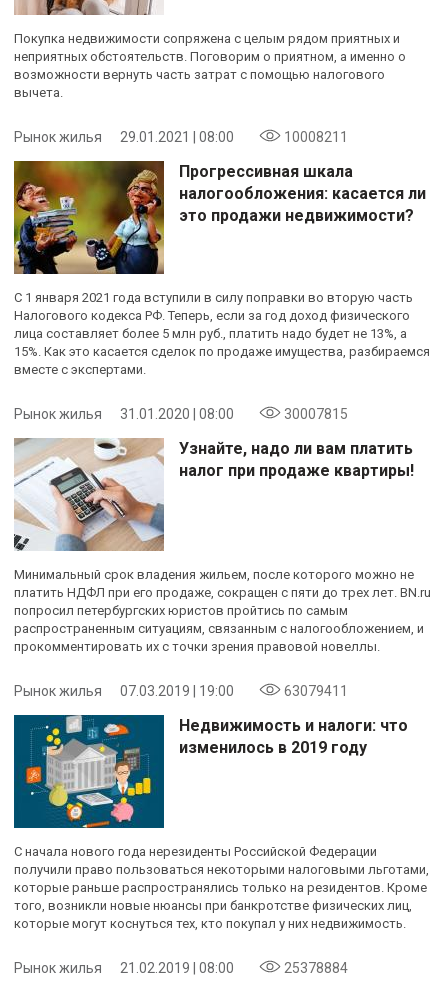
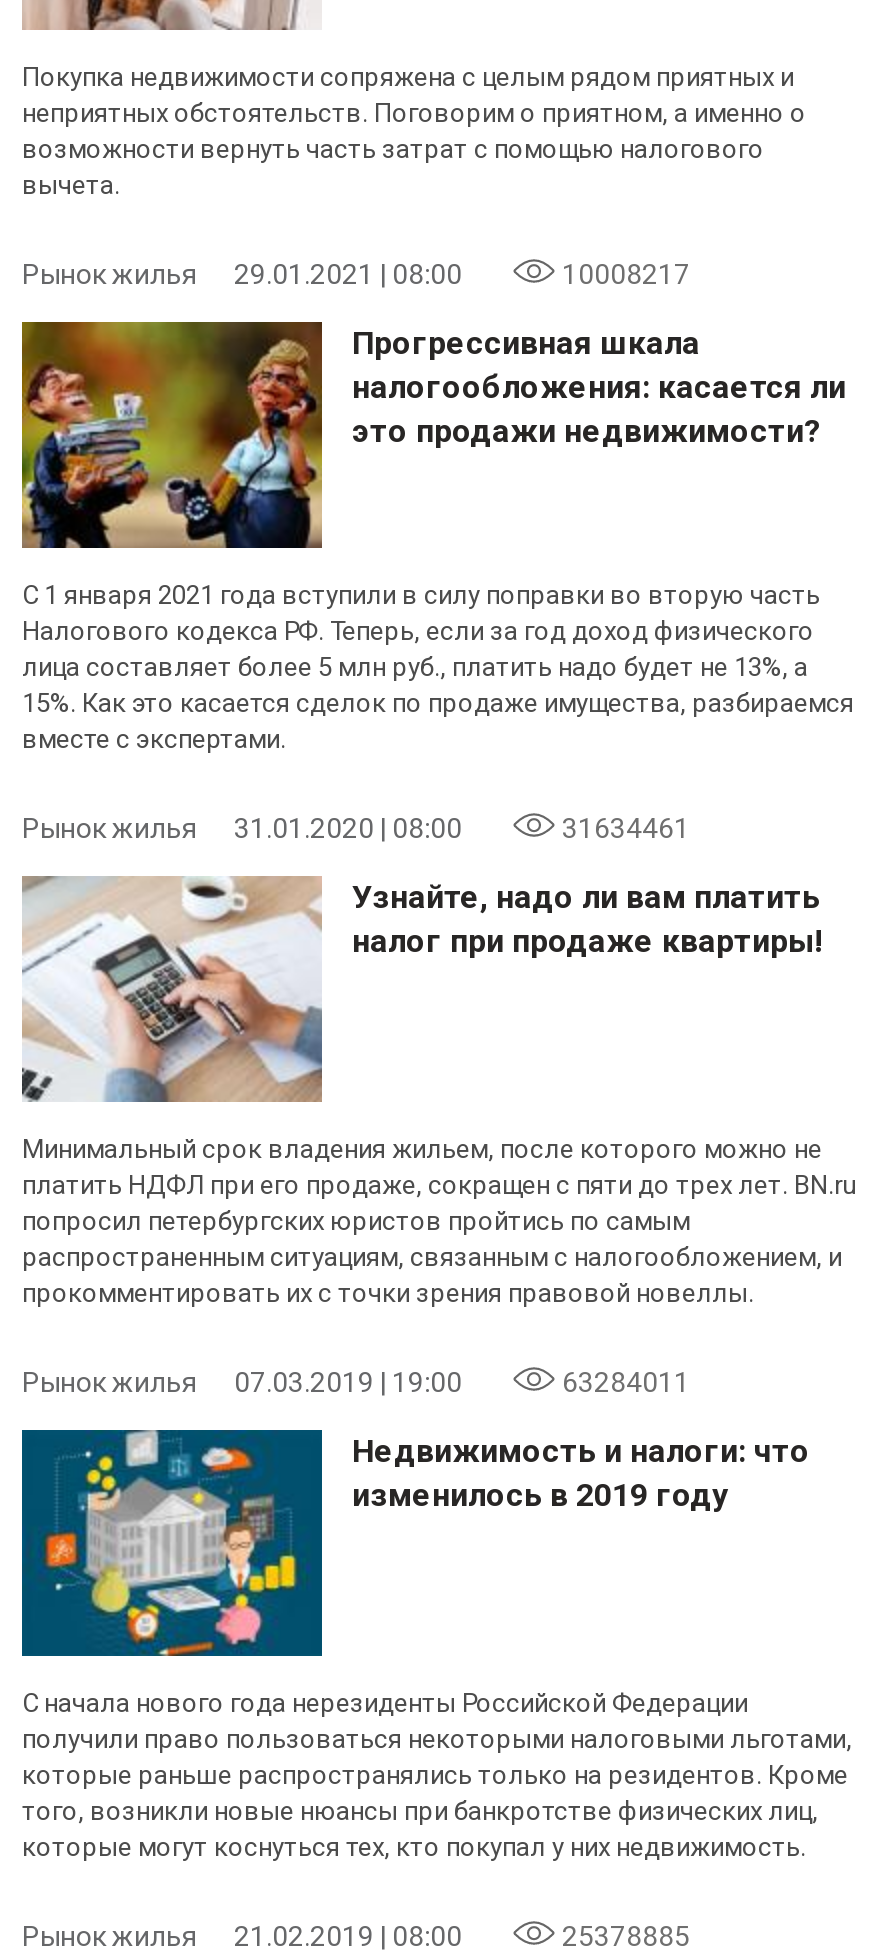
[284,128,348,144] 10008211 -> [562,257,690,289] 10008217
[284,405,348,421] 30007815 -> [562,811,690,843] 31634461
[284,682,348,698] 63079411 -> [562,1365,690,1397] 63284011
[284,959,348,975] 25378884 -> [562,1919,690,1951] 25378885

